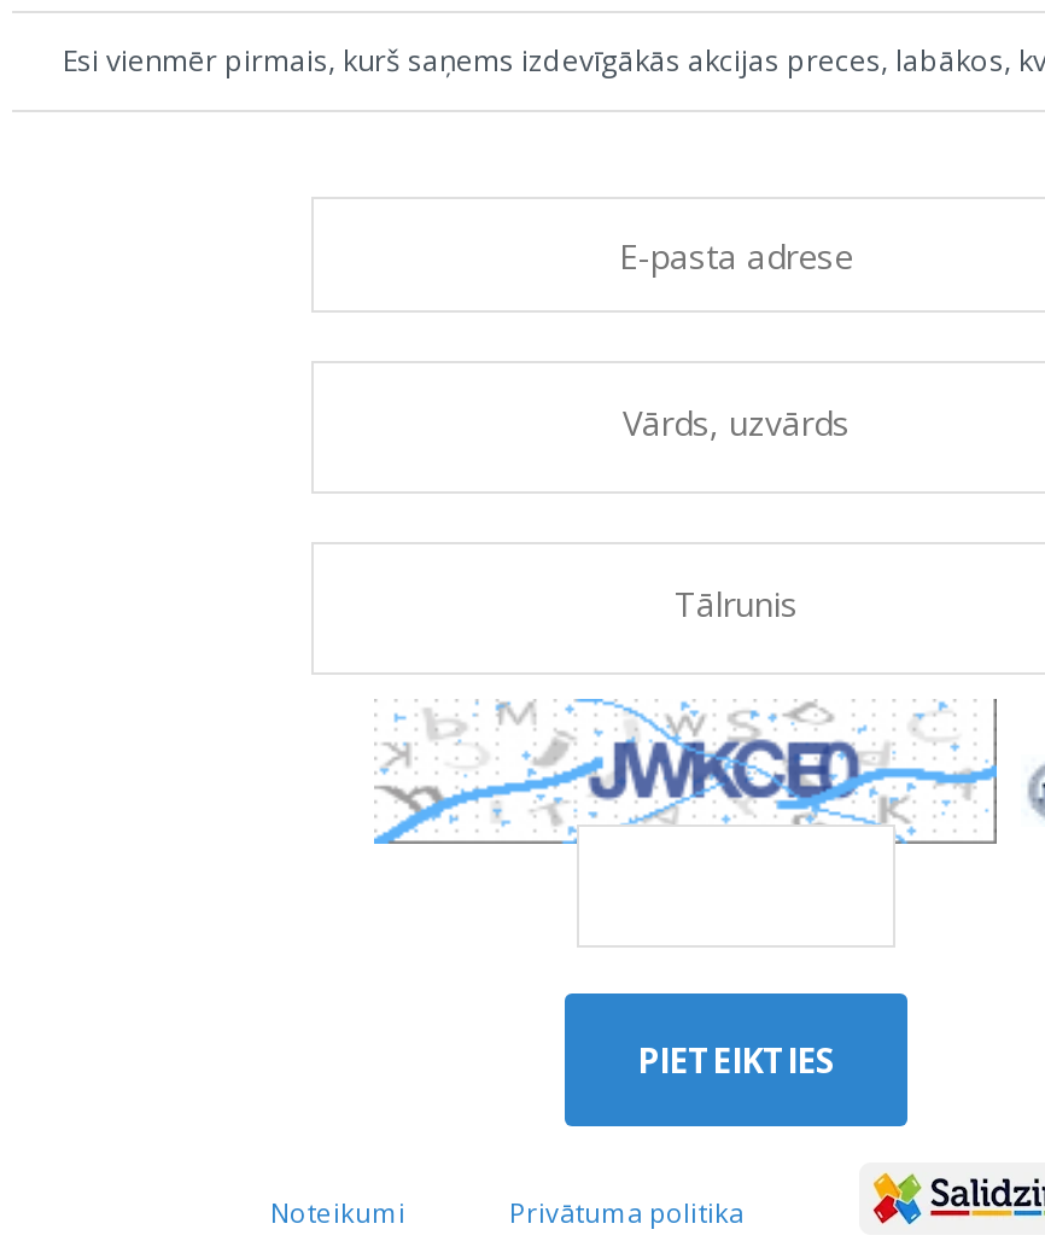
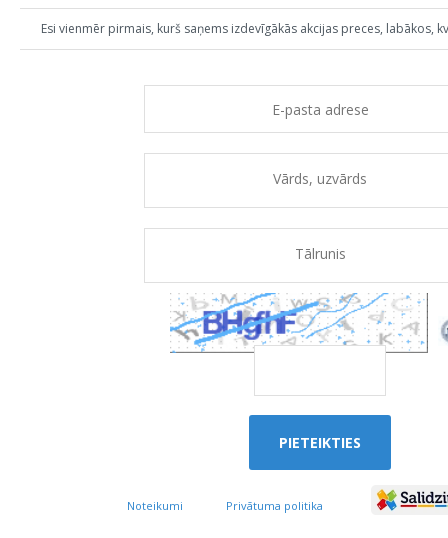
[374,697,999,846] [image] -> [170,292,429,354] [image]

